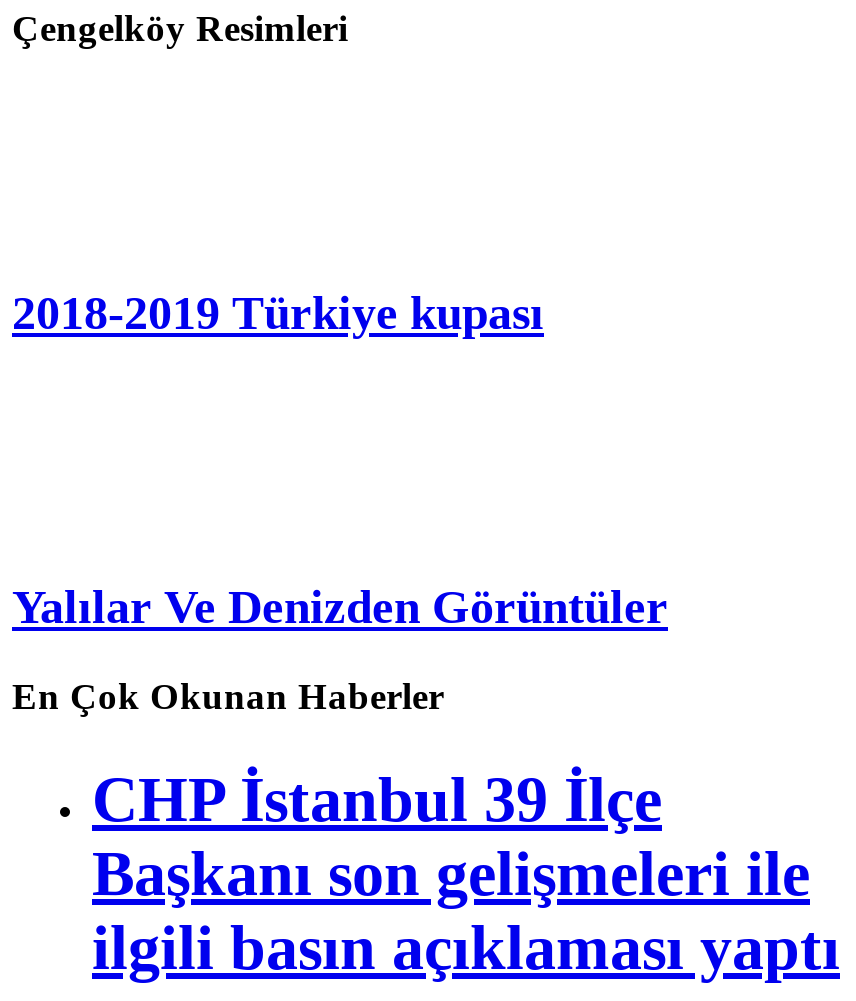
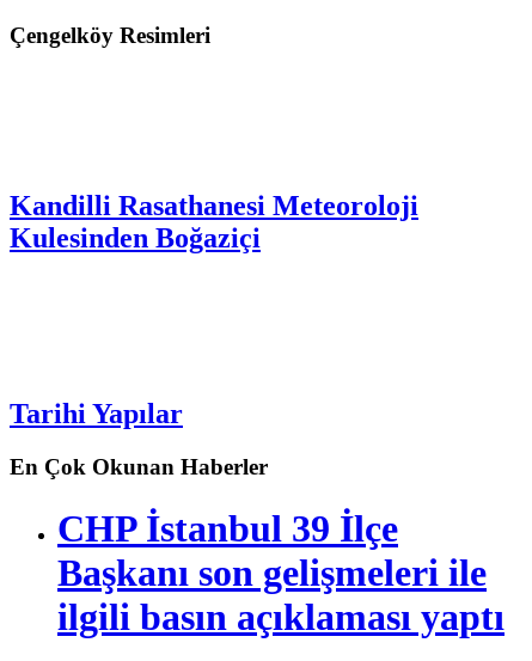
[12,296,544,348] 2018-2019 Türkiye kupası -> [10,193,418,256] Kandilli Rasathanesi Meteoroloji | Kulesinden Boğaziçi
[12,590,668,642] Yalılar Ve Denizden Görüntüler -> [10,401,183,432] Tarihi Yapılar

